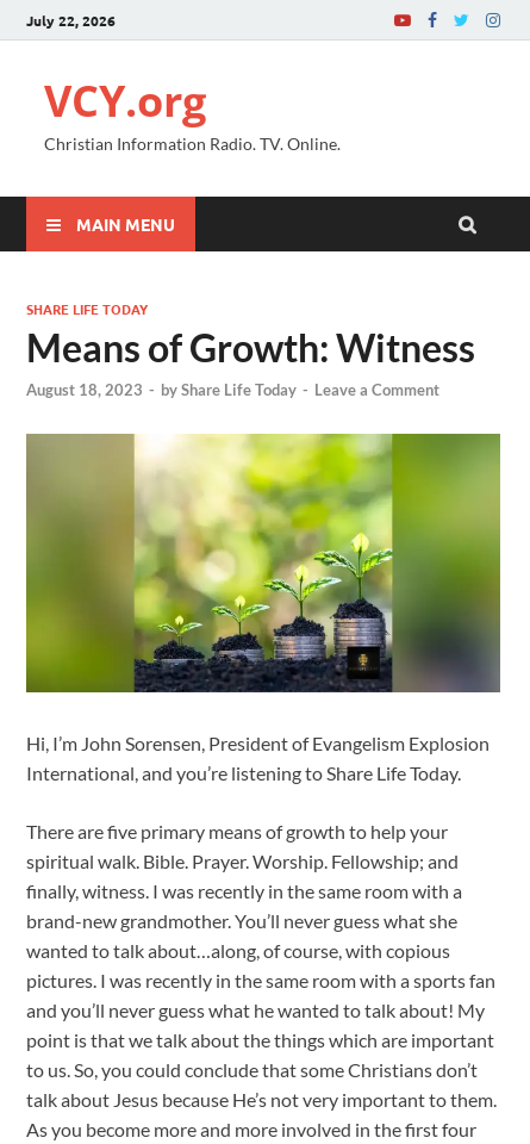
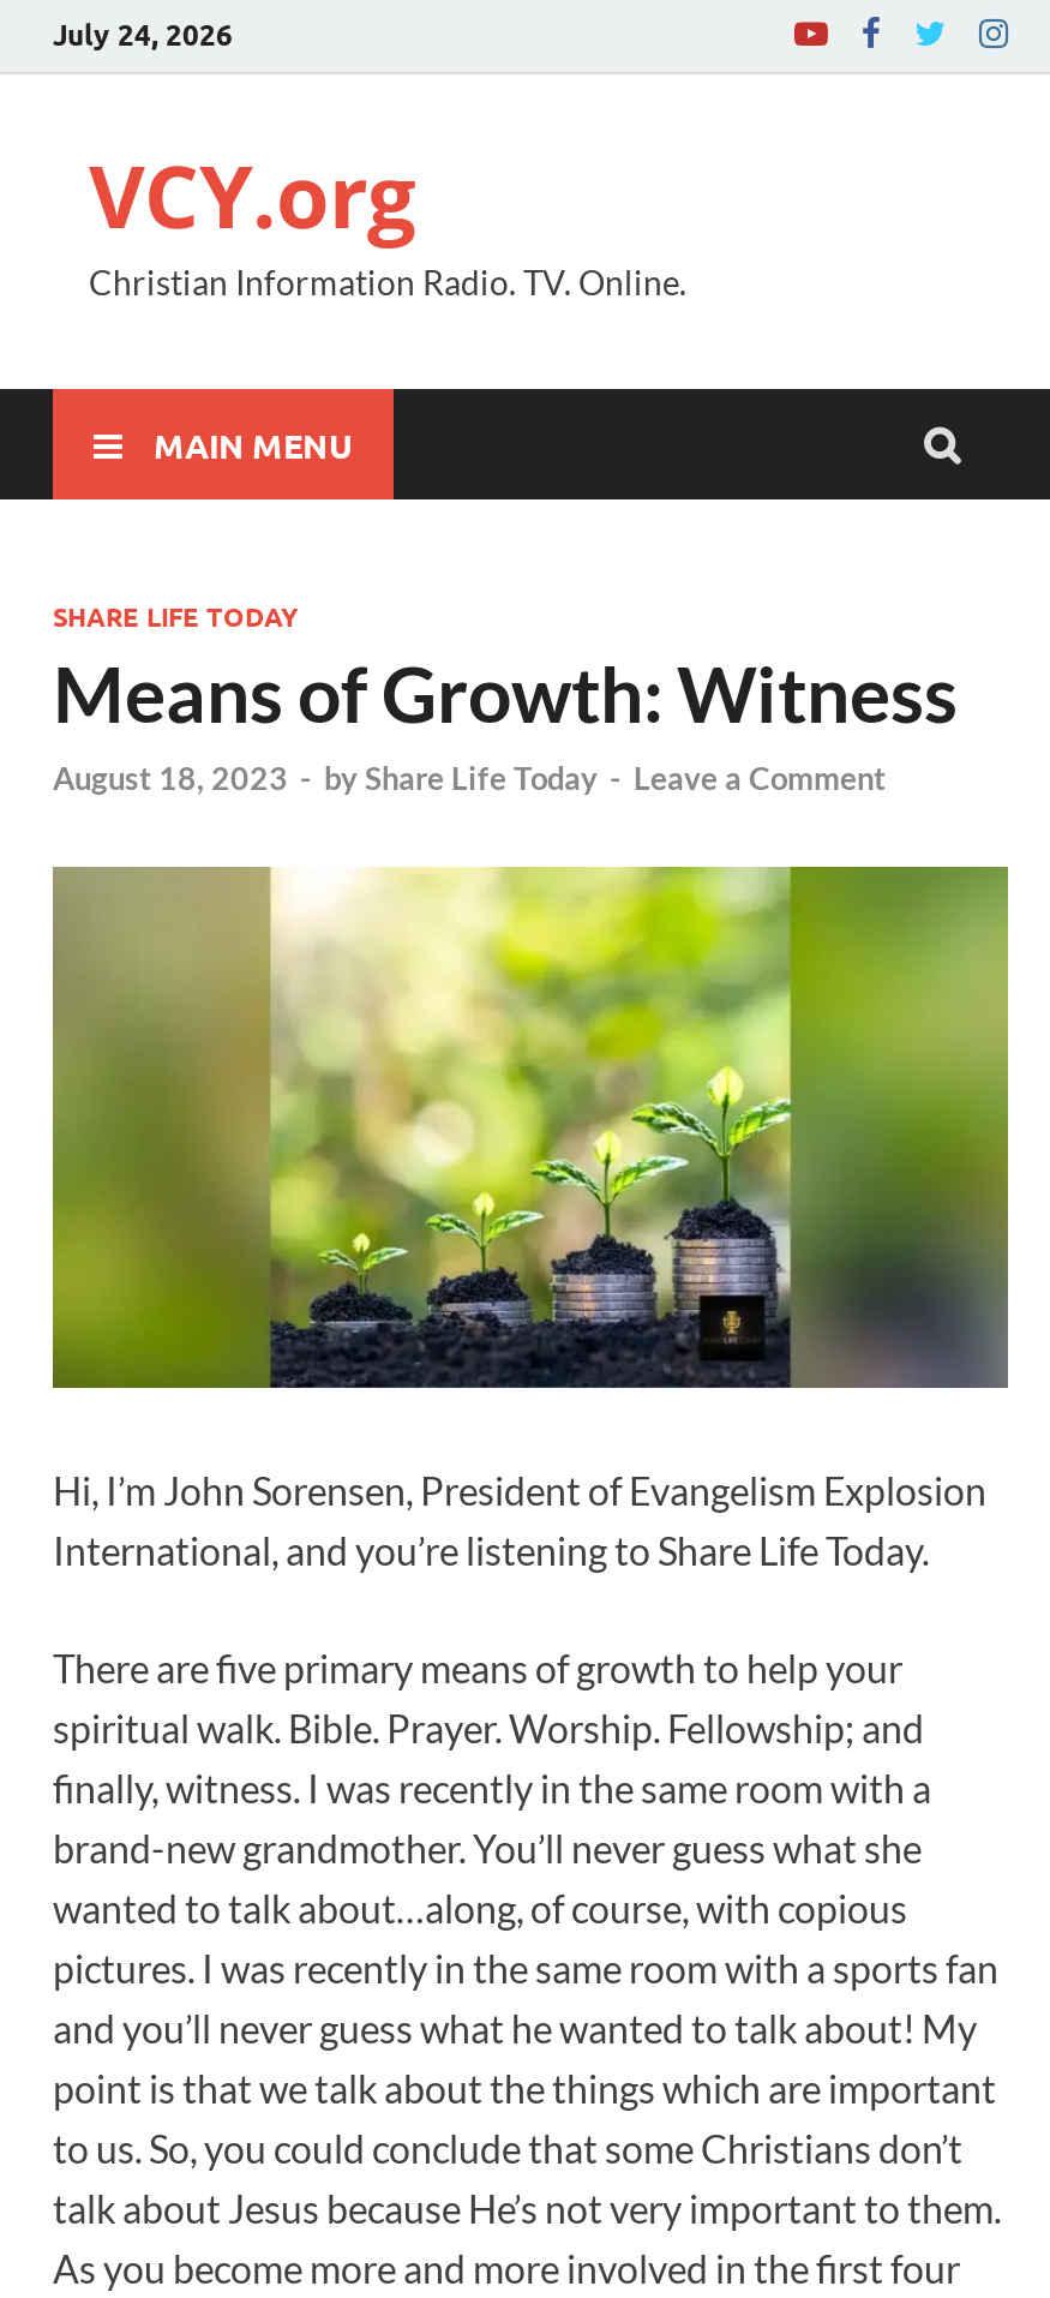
[26,10,116,29] July 22, 2026 -> [53,13,233,52] July 24, 2026

